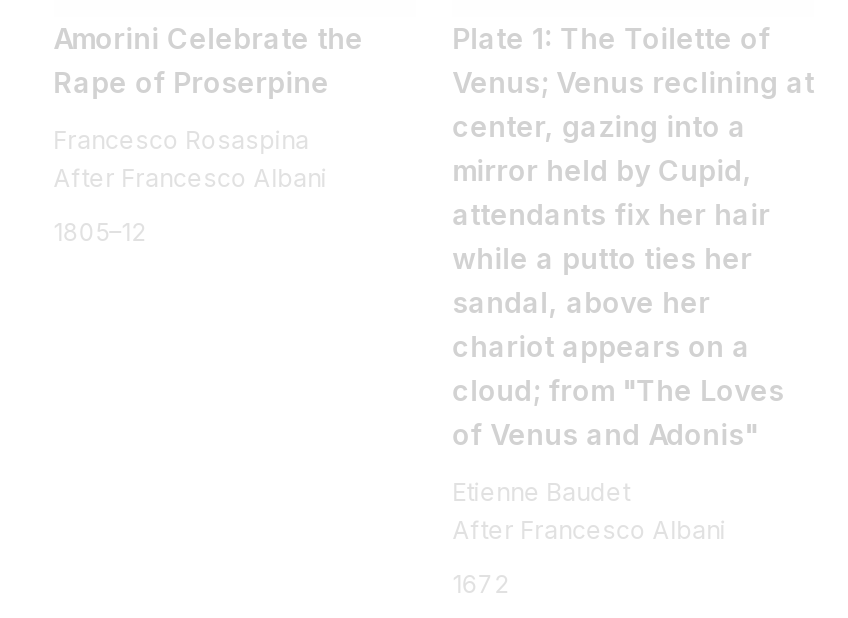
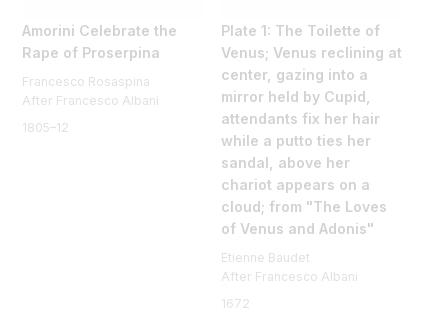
[53,66,329,100] Rape of Proserpine -> [22,44,160,61] Rape of Proserpina

